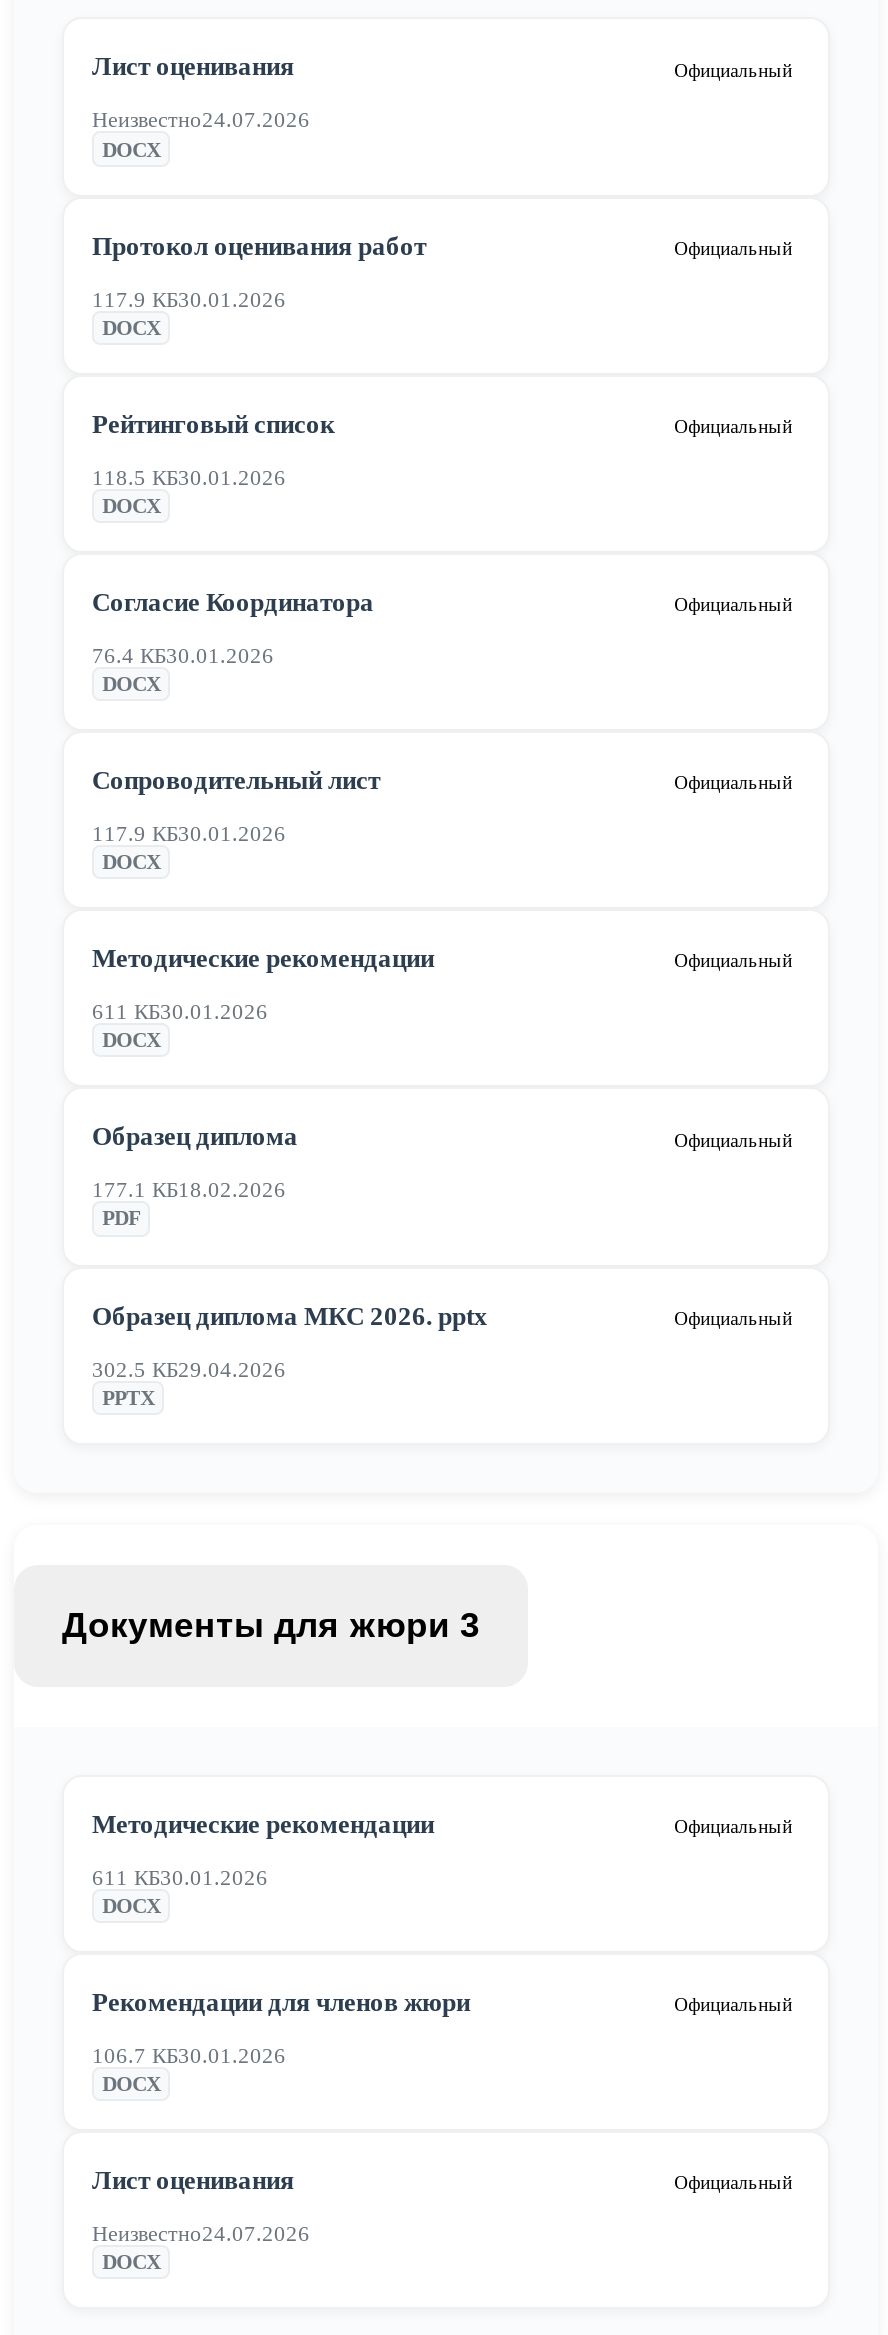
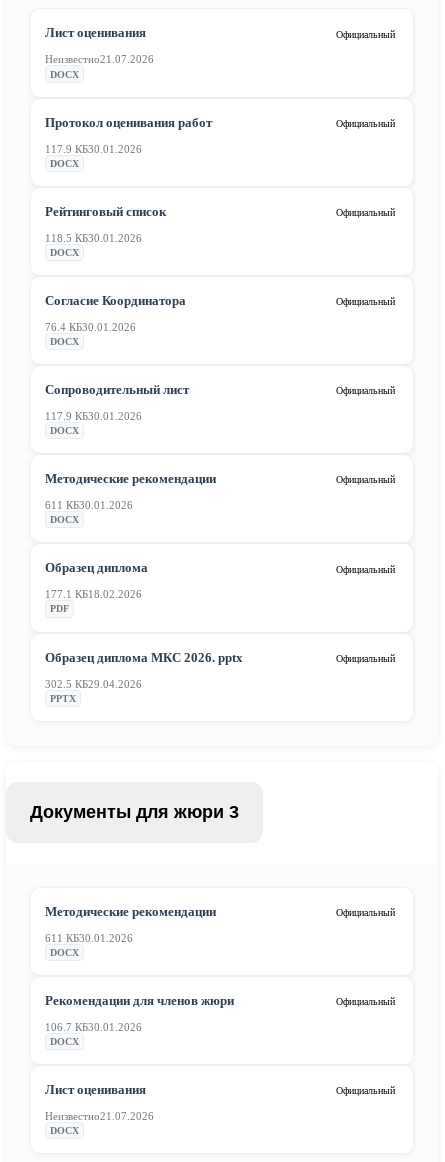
[92,108,310,132] Неизвестно24.07.2026 -> [45,53,154,65] Неизвестно21.07.2026
[92,2221,310,2245] Неизвестно24.07.2026 -> [45,1110,154,1122] Неизвестно21.07.2026

